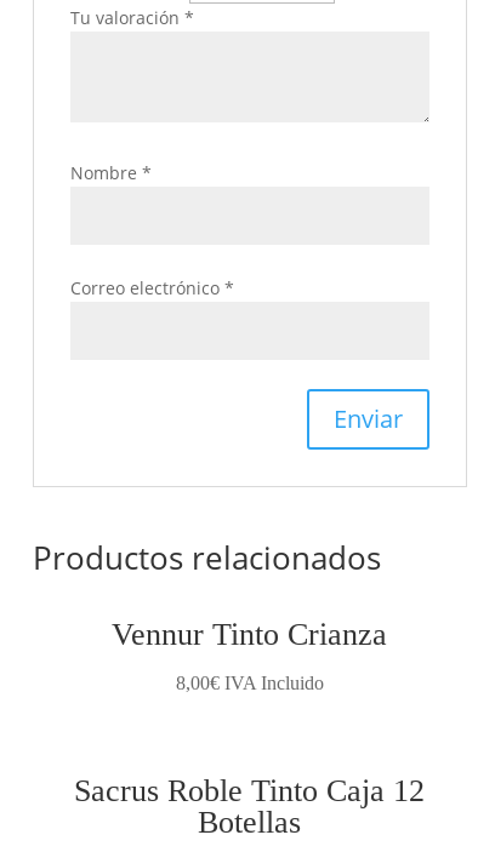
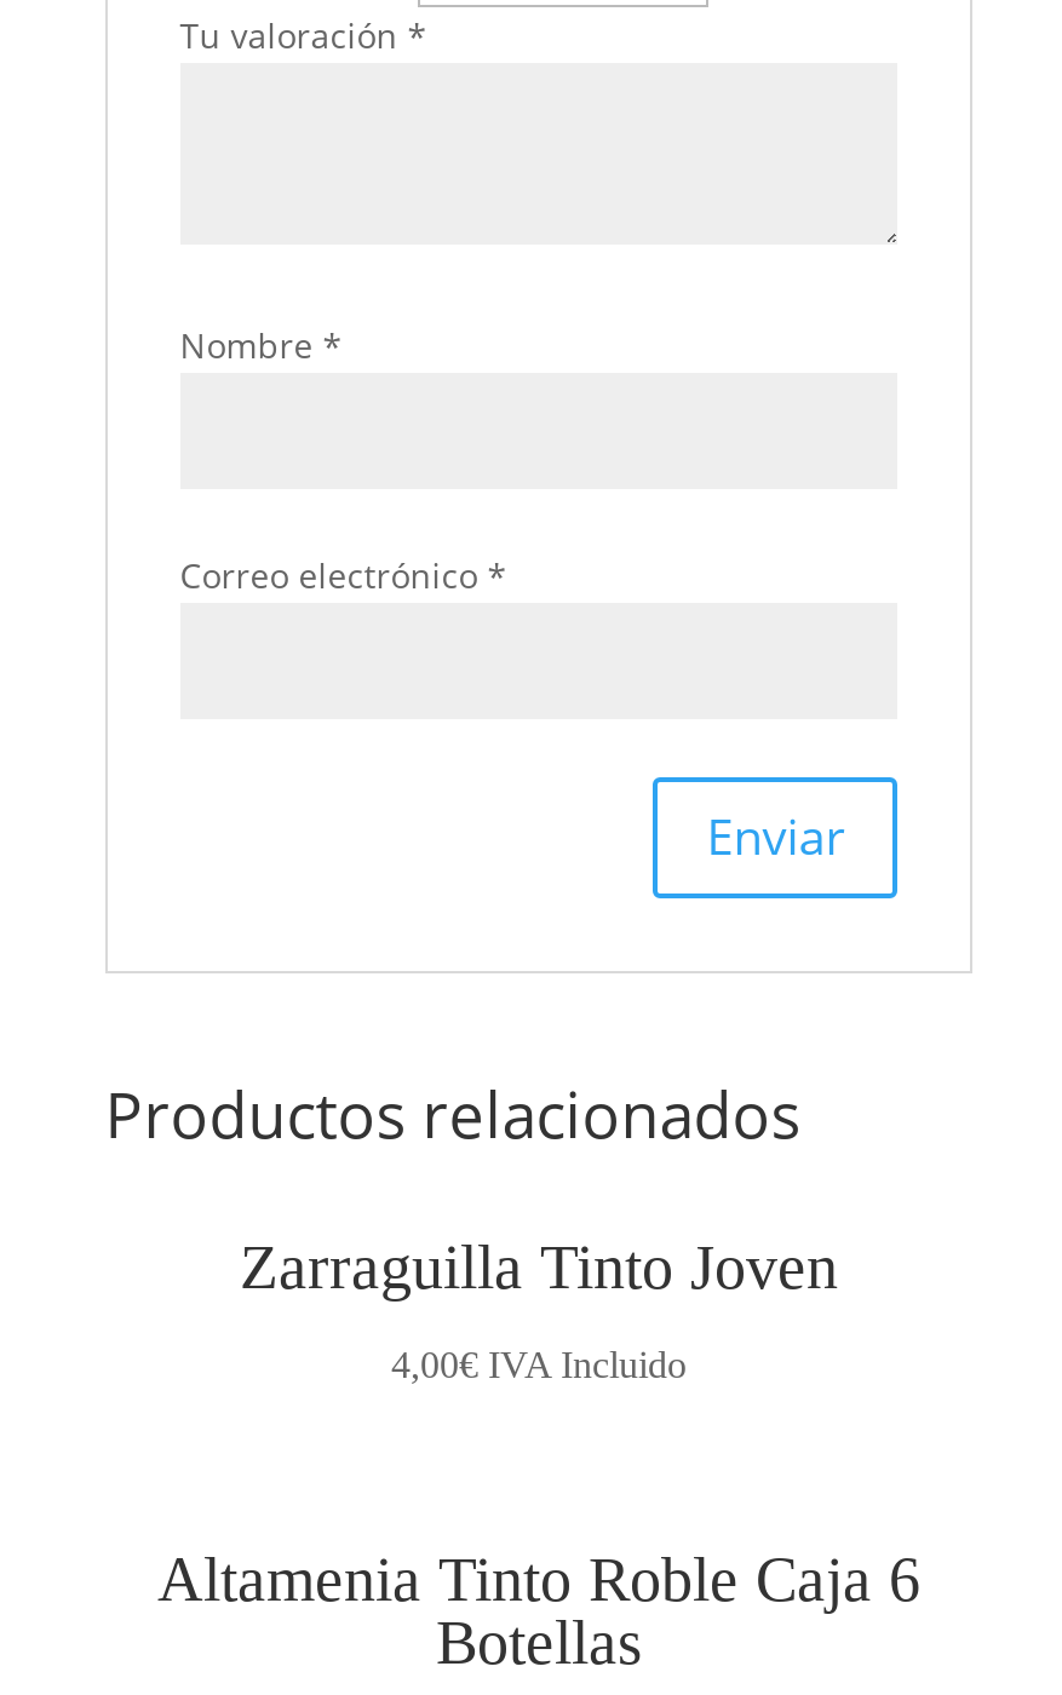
[112,617,388,652] Vennur Tinto Crianza -> [240,1232,838,1302] Zarraguilla Tinto Joven
[176,673,324,693] 8,00€ IVA Incluido -> [391,1344,687,1385] 4,00€ IVA Incluido
[75,773,425,808] Sacrus Roble Tinto Caja 12 -> [157,1545,920,1615] Altamenia Tinto Roble Caja 6

